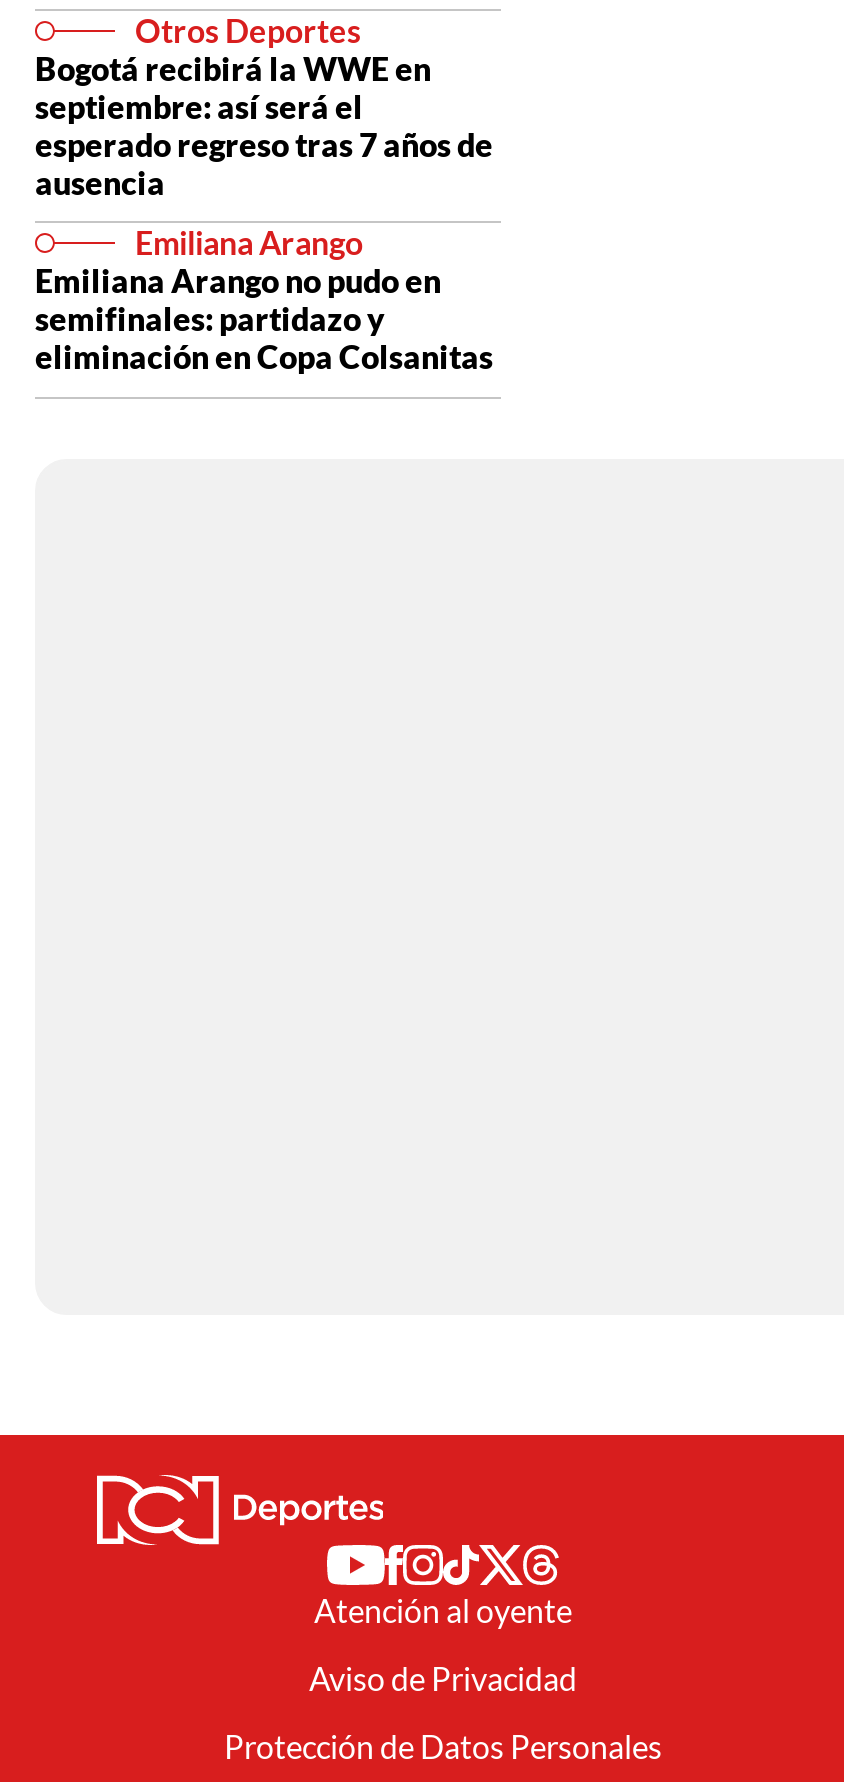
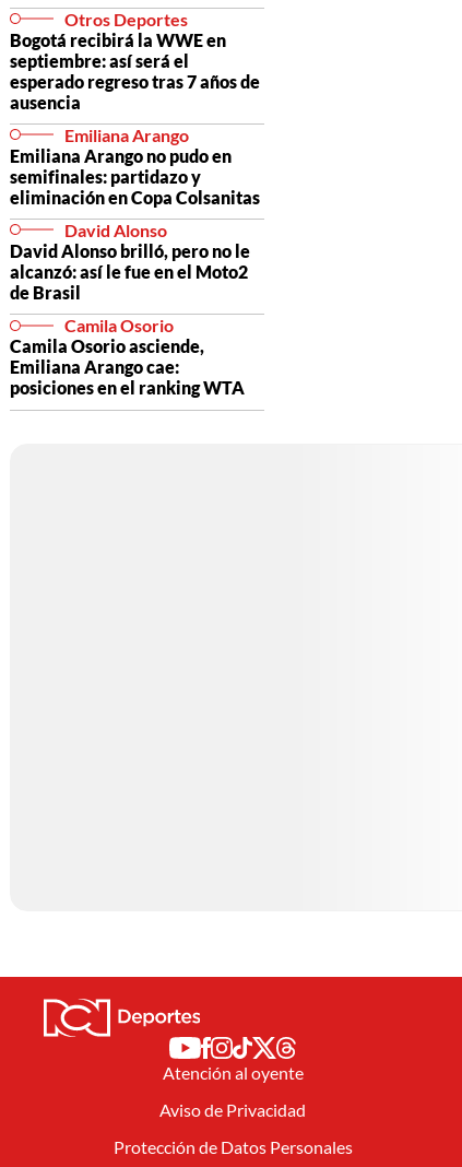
none -> [10,220,250,398] David Alonso | David Alonso brilló, pero no le | alcanzó: así le fue en el Moto2 | de Brasil | Camila Osorio | Camila Osorio asciende, | Emiliana Arango cae: | posiciones en el ranking WTA

